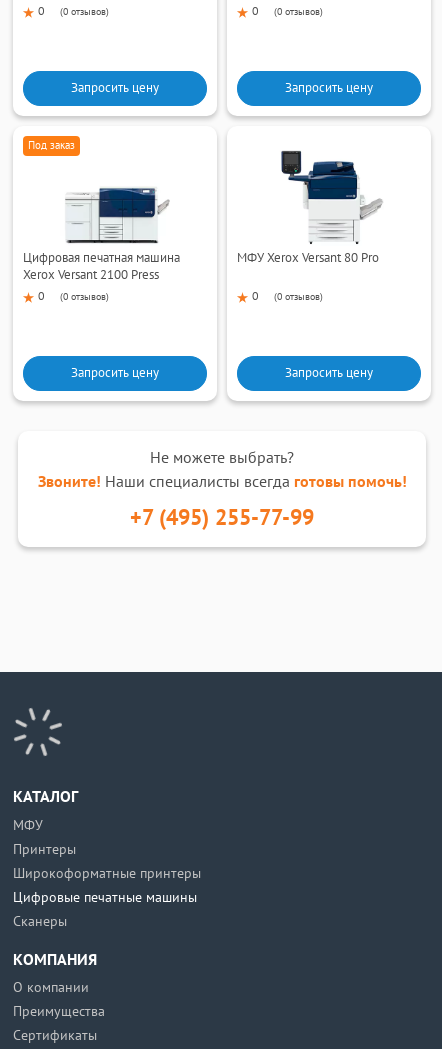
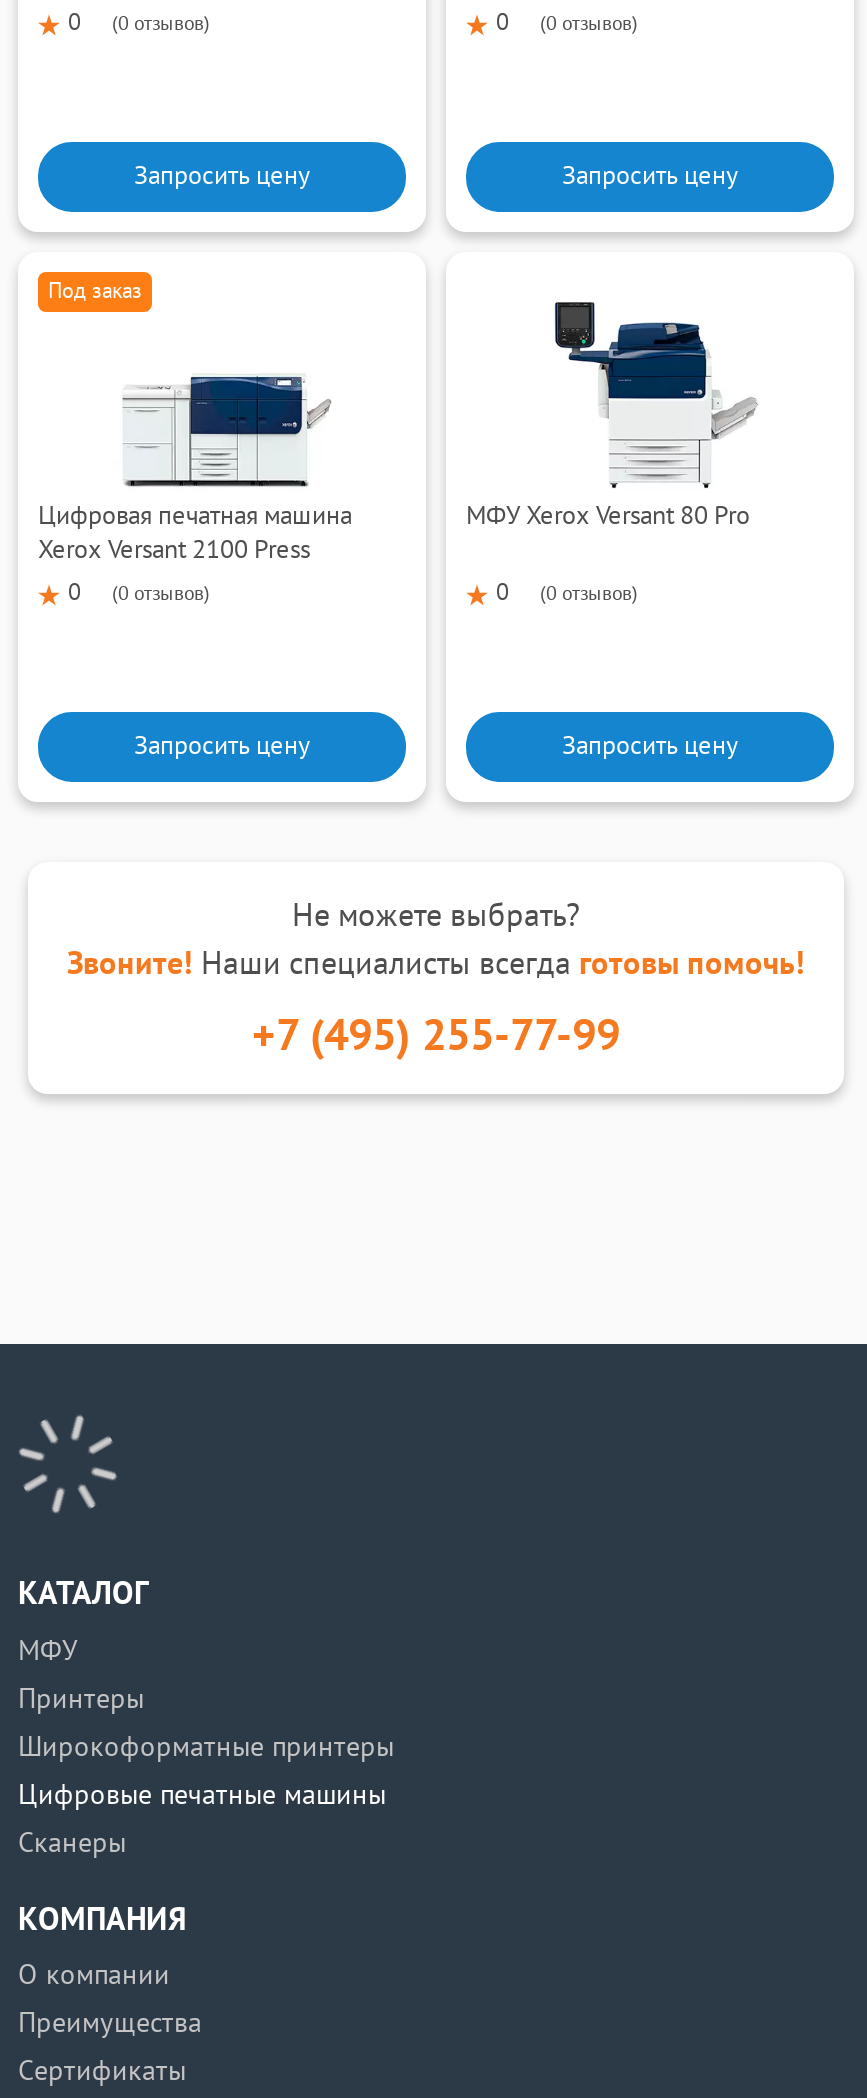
[13,707,63,757] [image] -> [18,1414,118,1514] [image]

